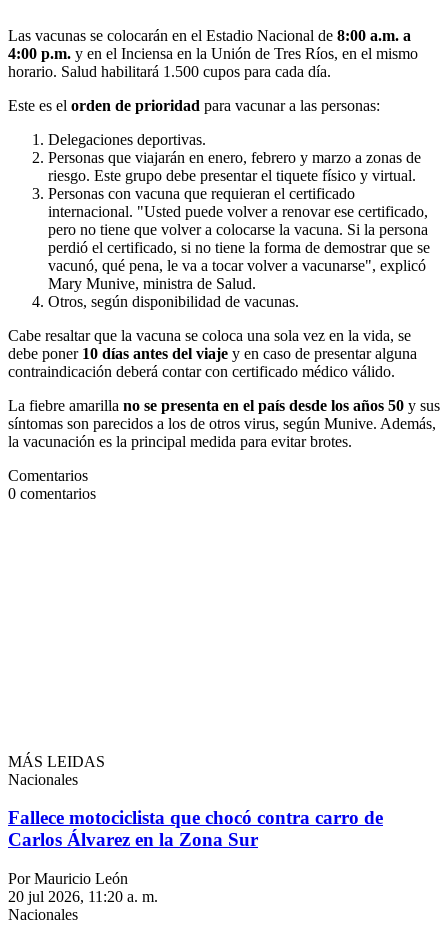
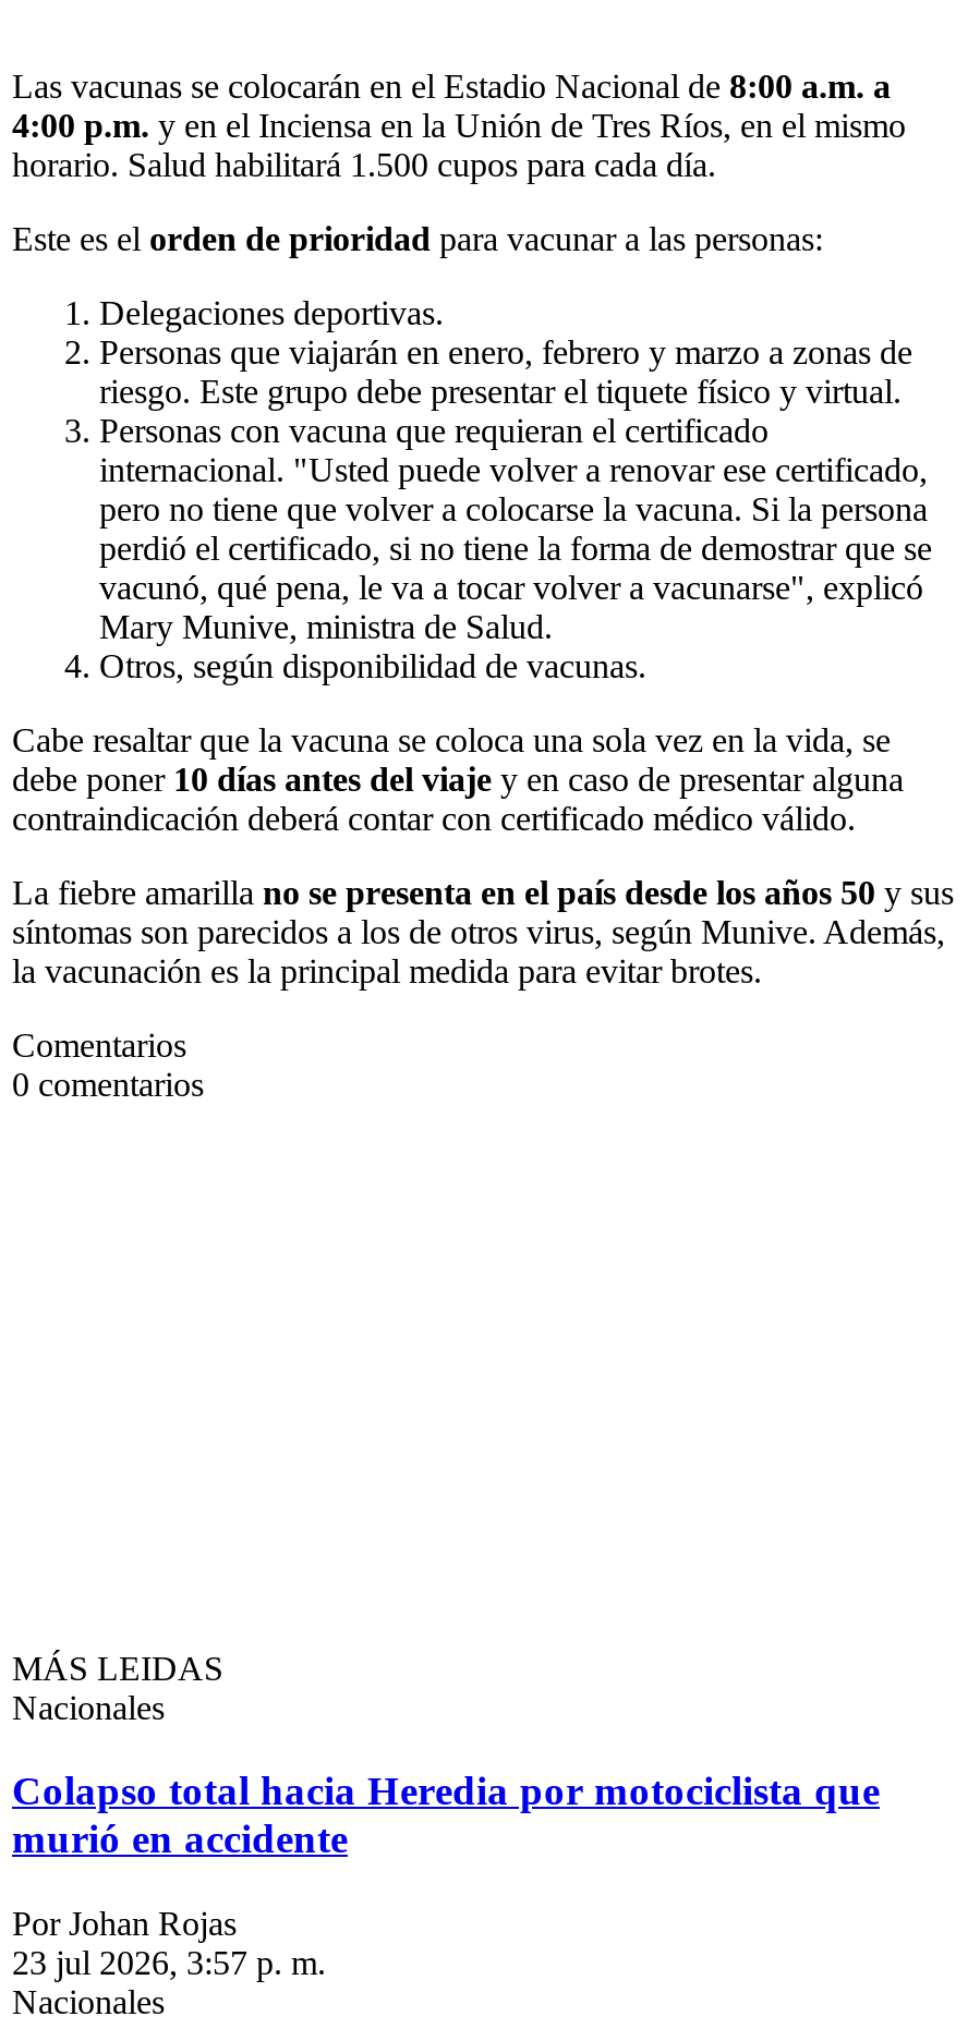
[8,807,383,850] Fallece motociclista que chocó contra carro de | Carlos Álvarez en la Zona Sur -> [12,1768,880,1862] Colapso total hacia Heredia por motociclista que | murió en accidente
[8,870,158,905] Por Mauricio León | 20 jul 2026, 11:20 a. m. -> [12,1905,326,1982] Por Johan Rojas | 23 jul 2026, 3:57 p. m.

